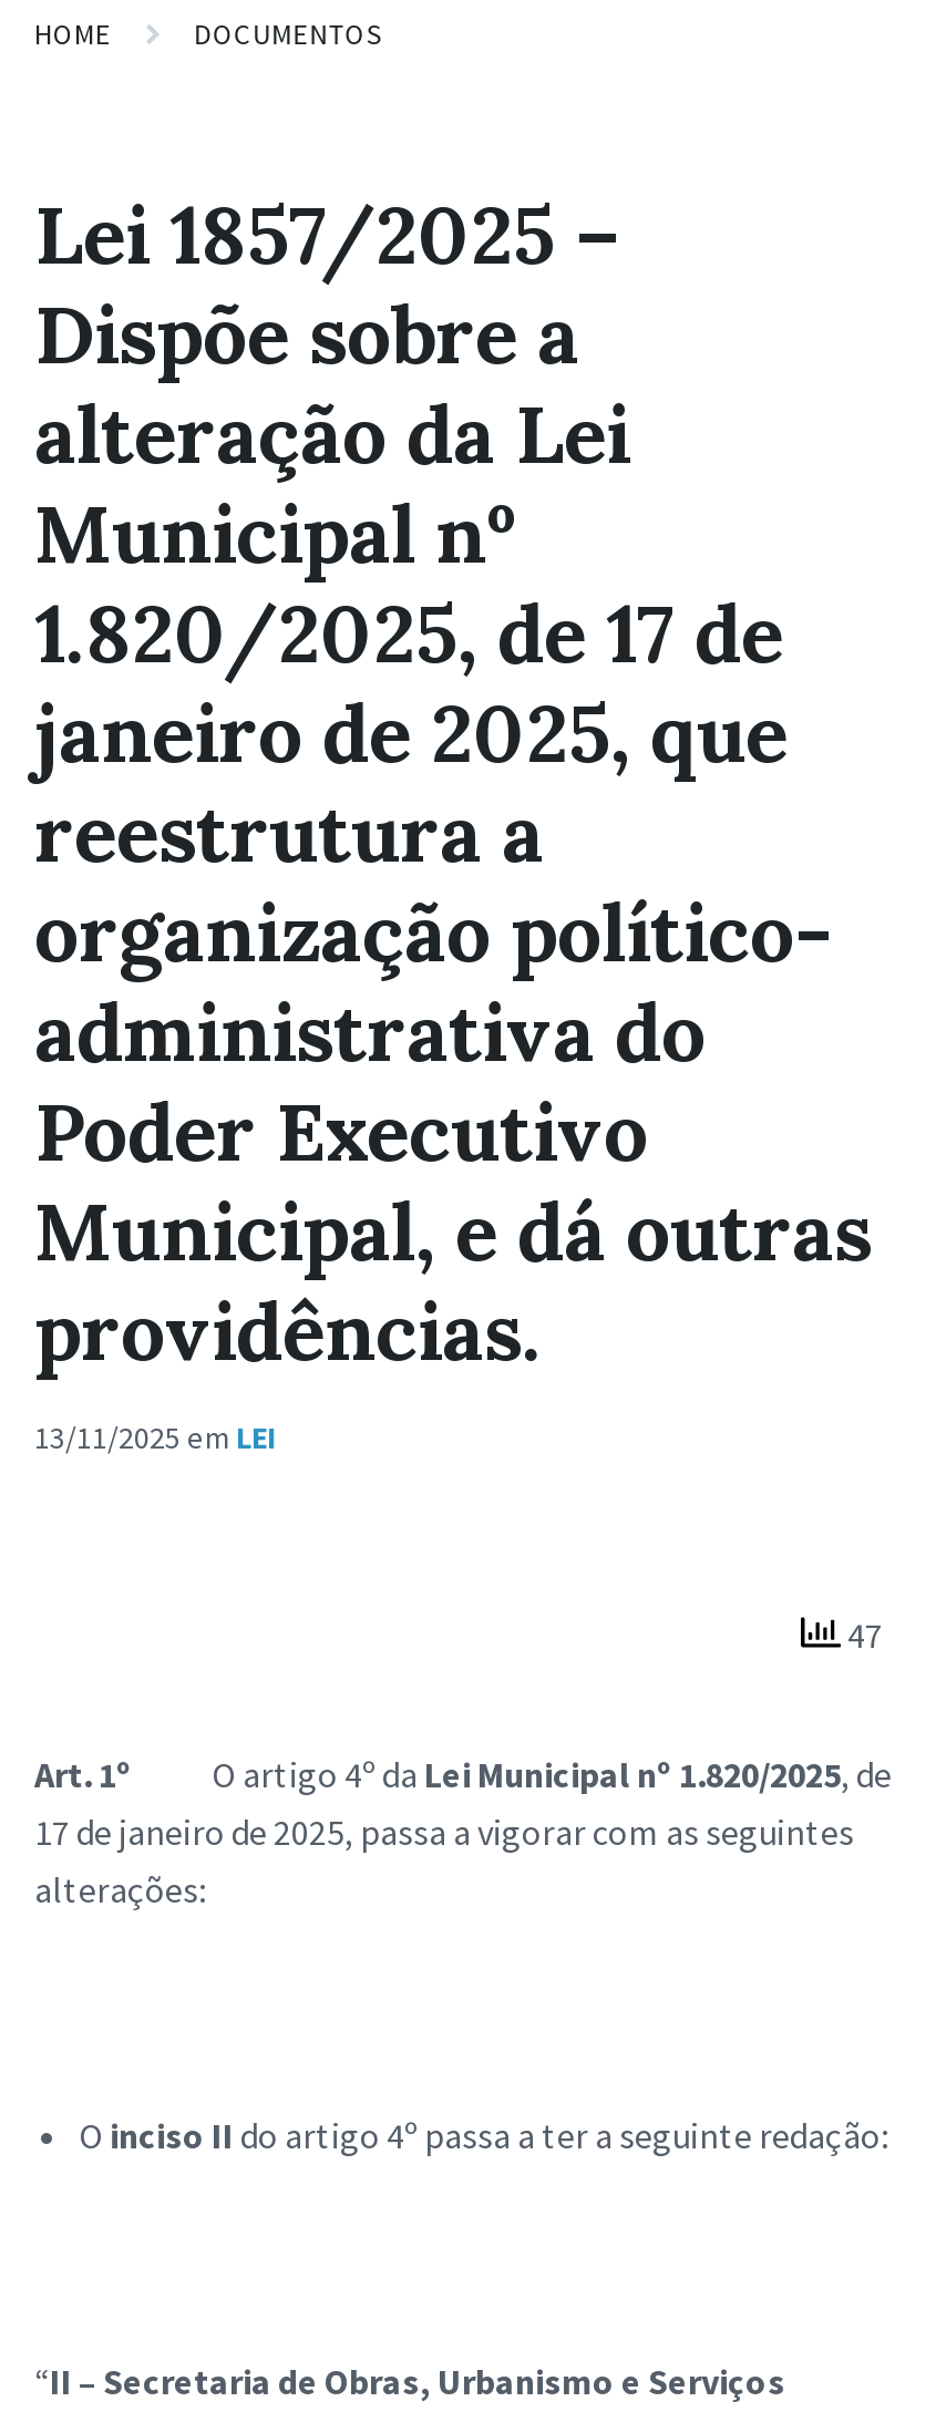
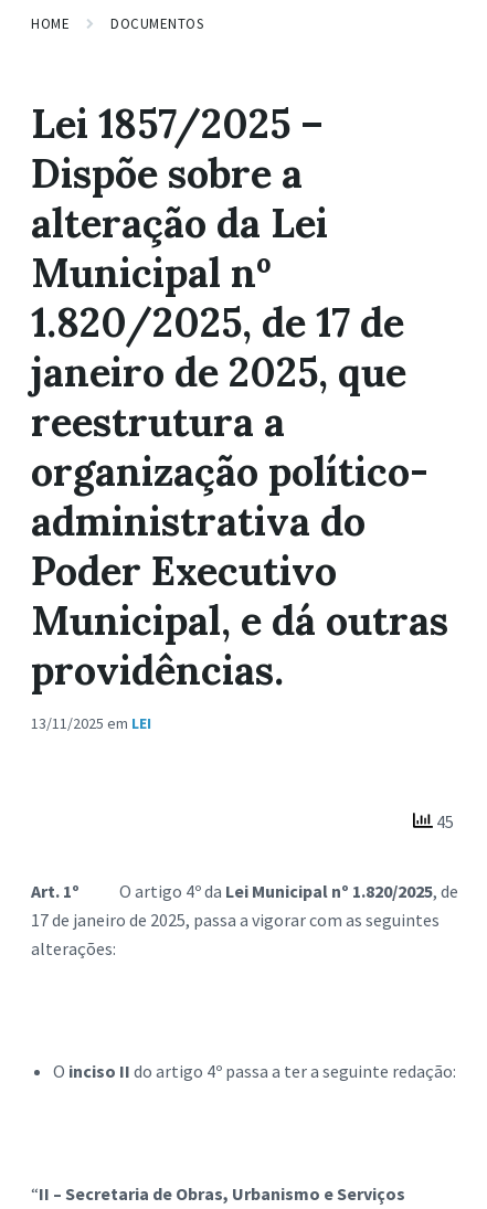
[841,1613,883,1657] 47 -> [433,811,454,833] 45

